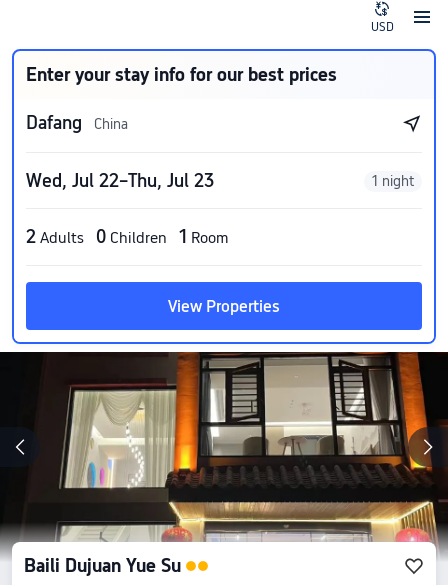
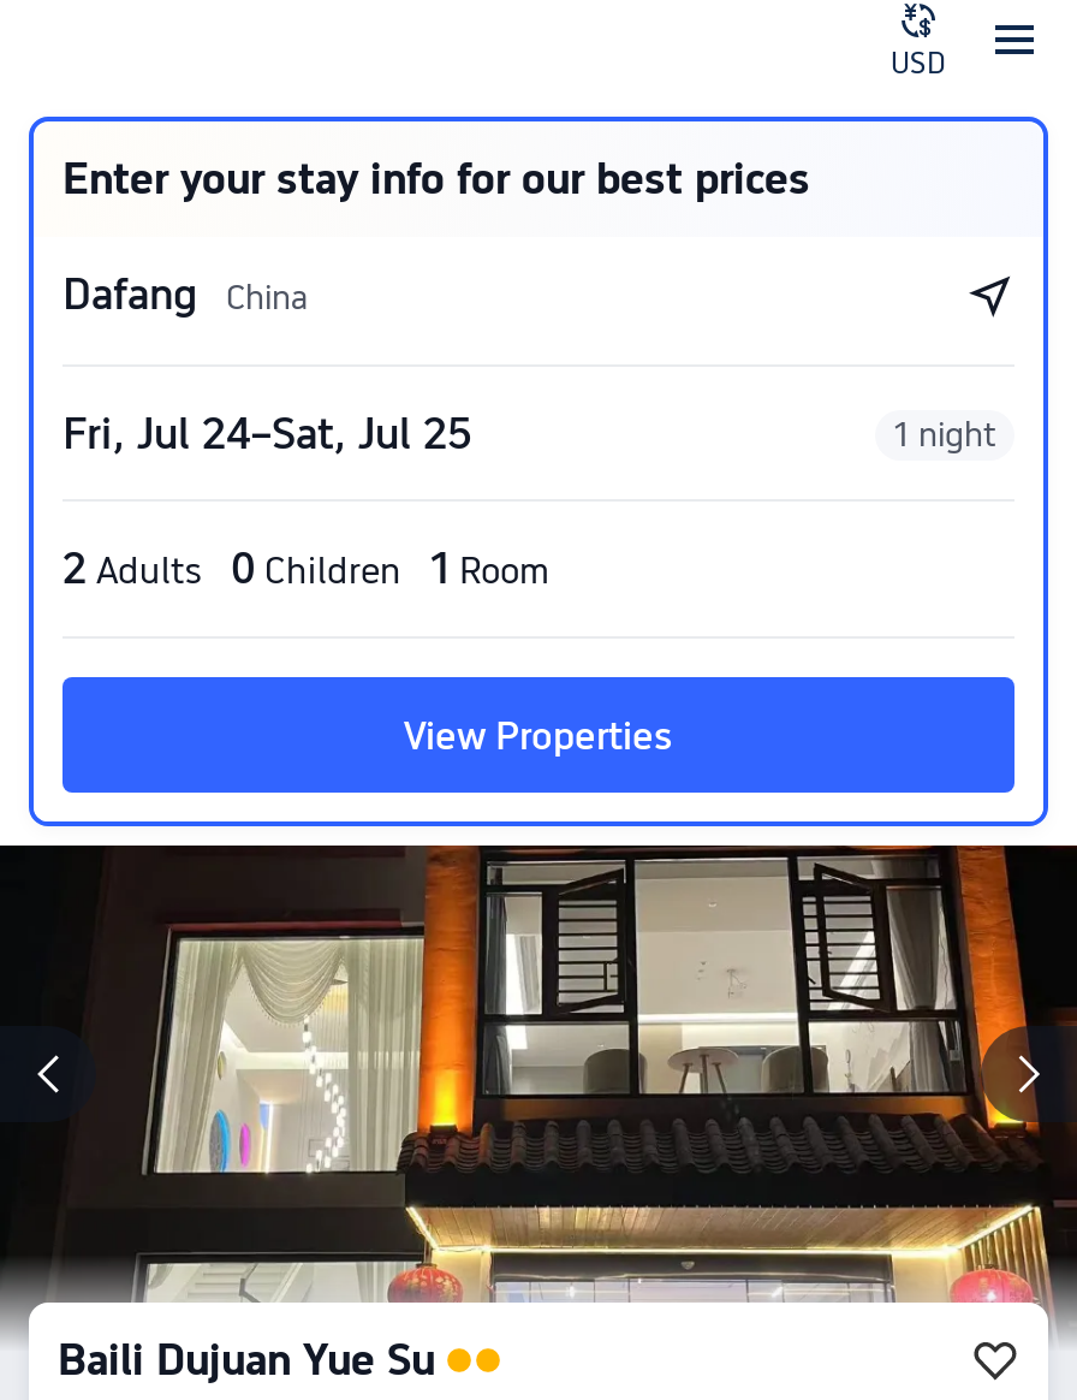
[26,170,214,191] Wed, Jul 22–Thu, Jul 23 -> [63,408,471,458] Fri, Jul 24–Sat, Jul 25

